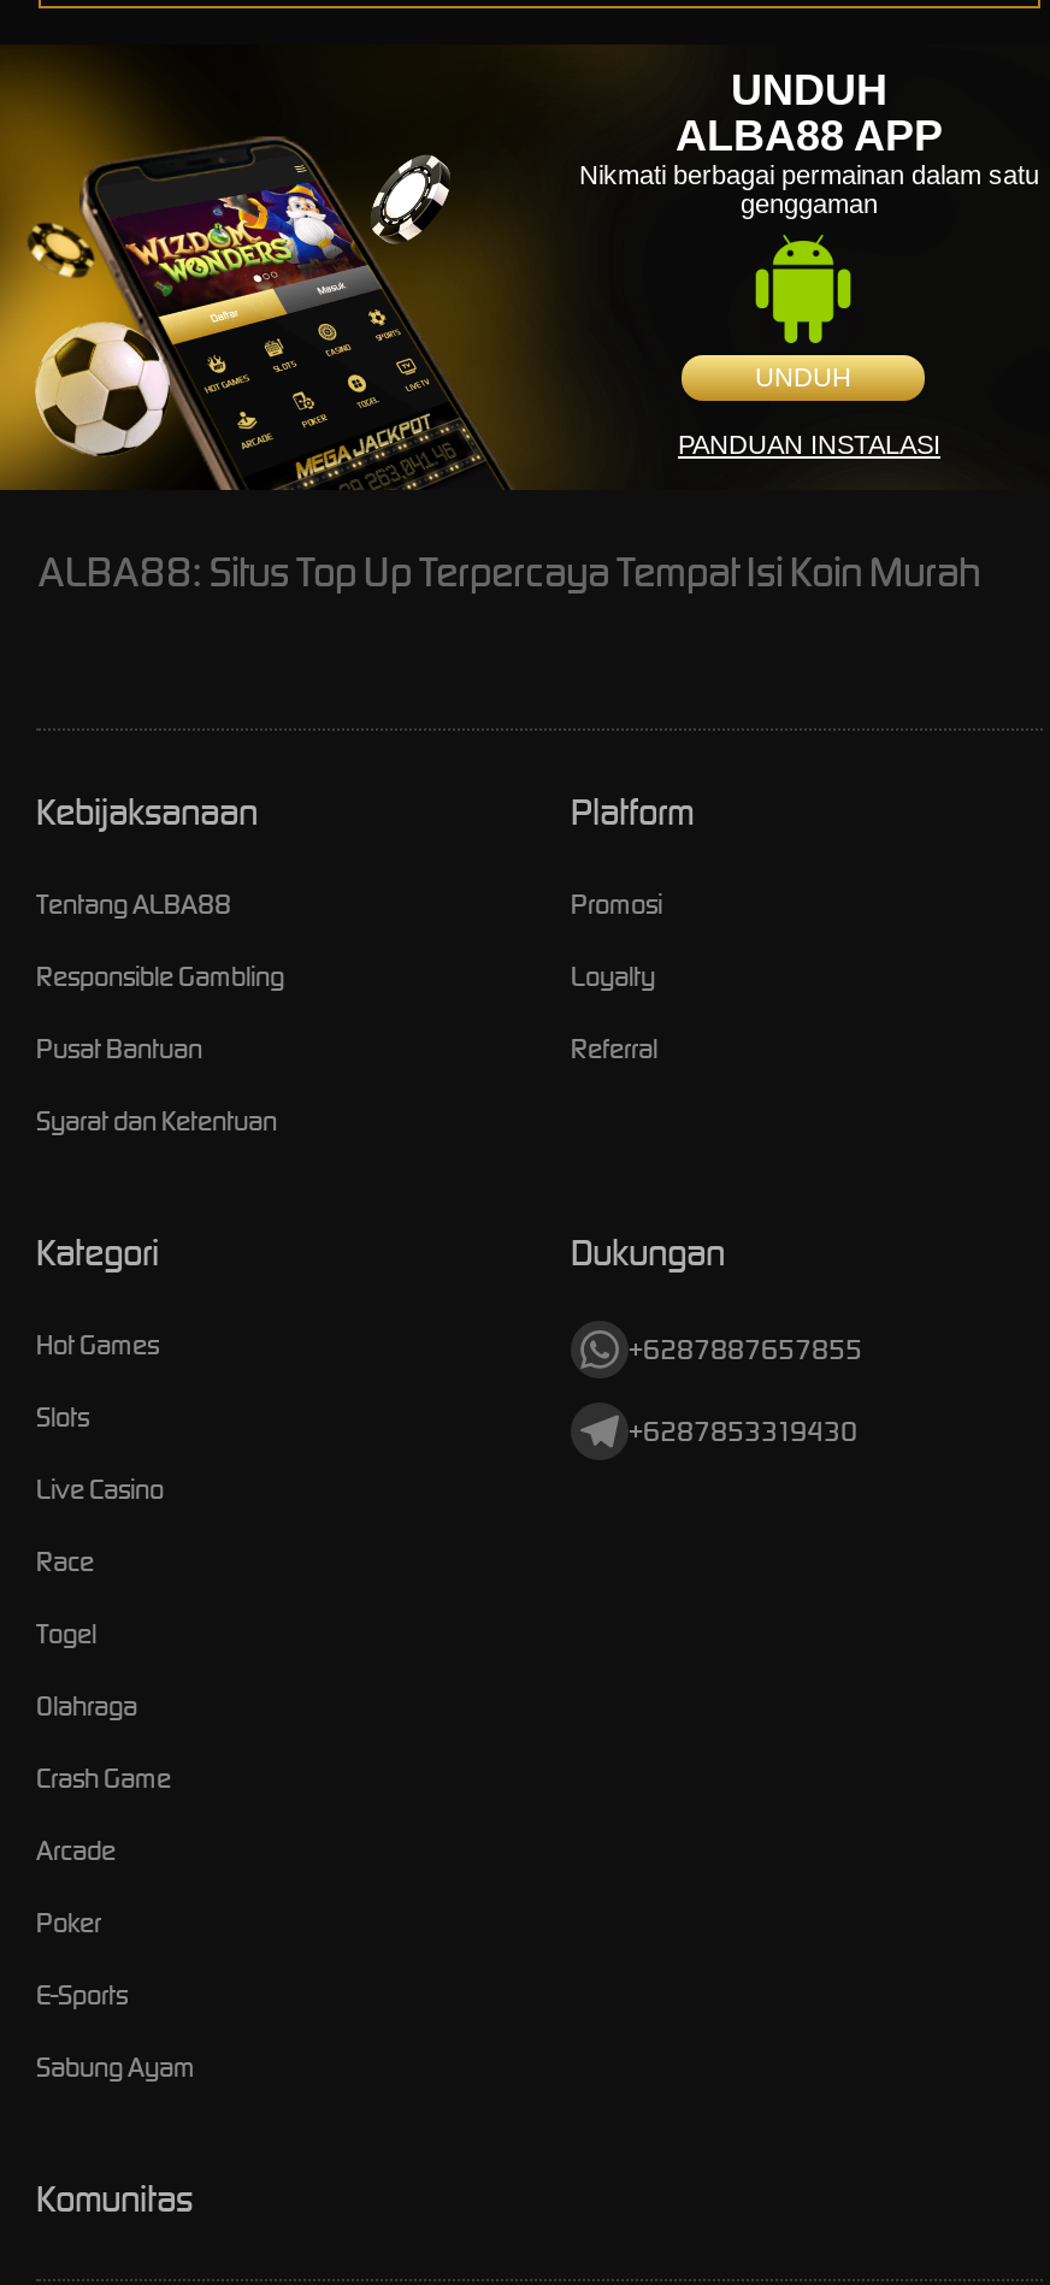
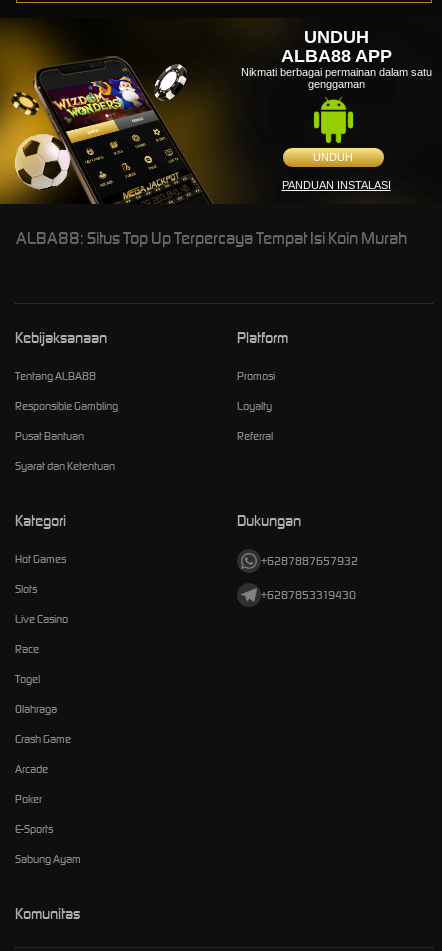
[629,1333,862,1367] +6287887657855 -> [261,554,358,568] +6287887657932

